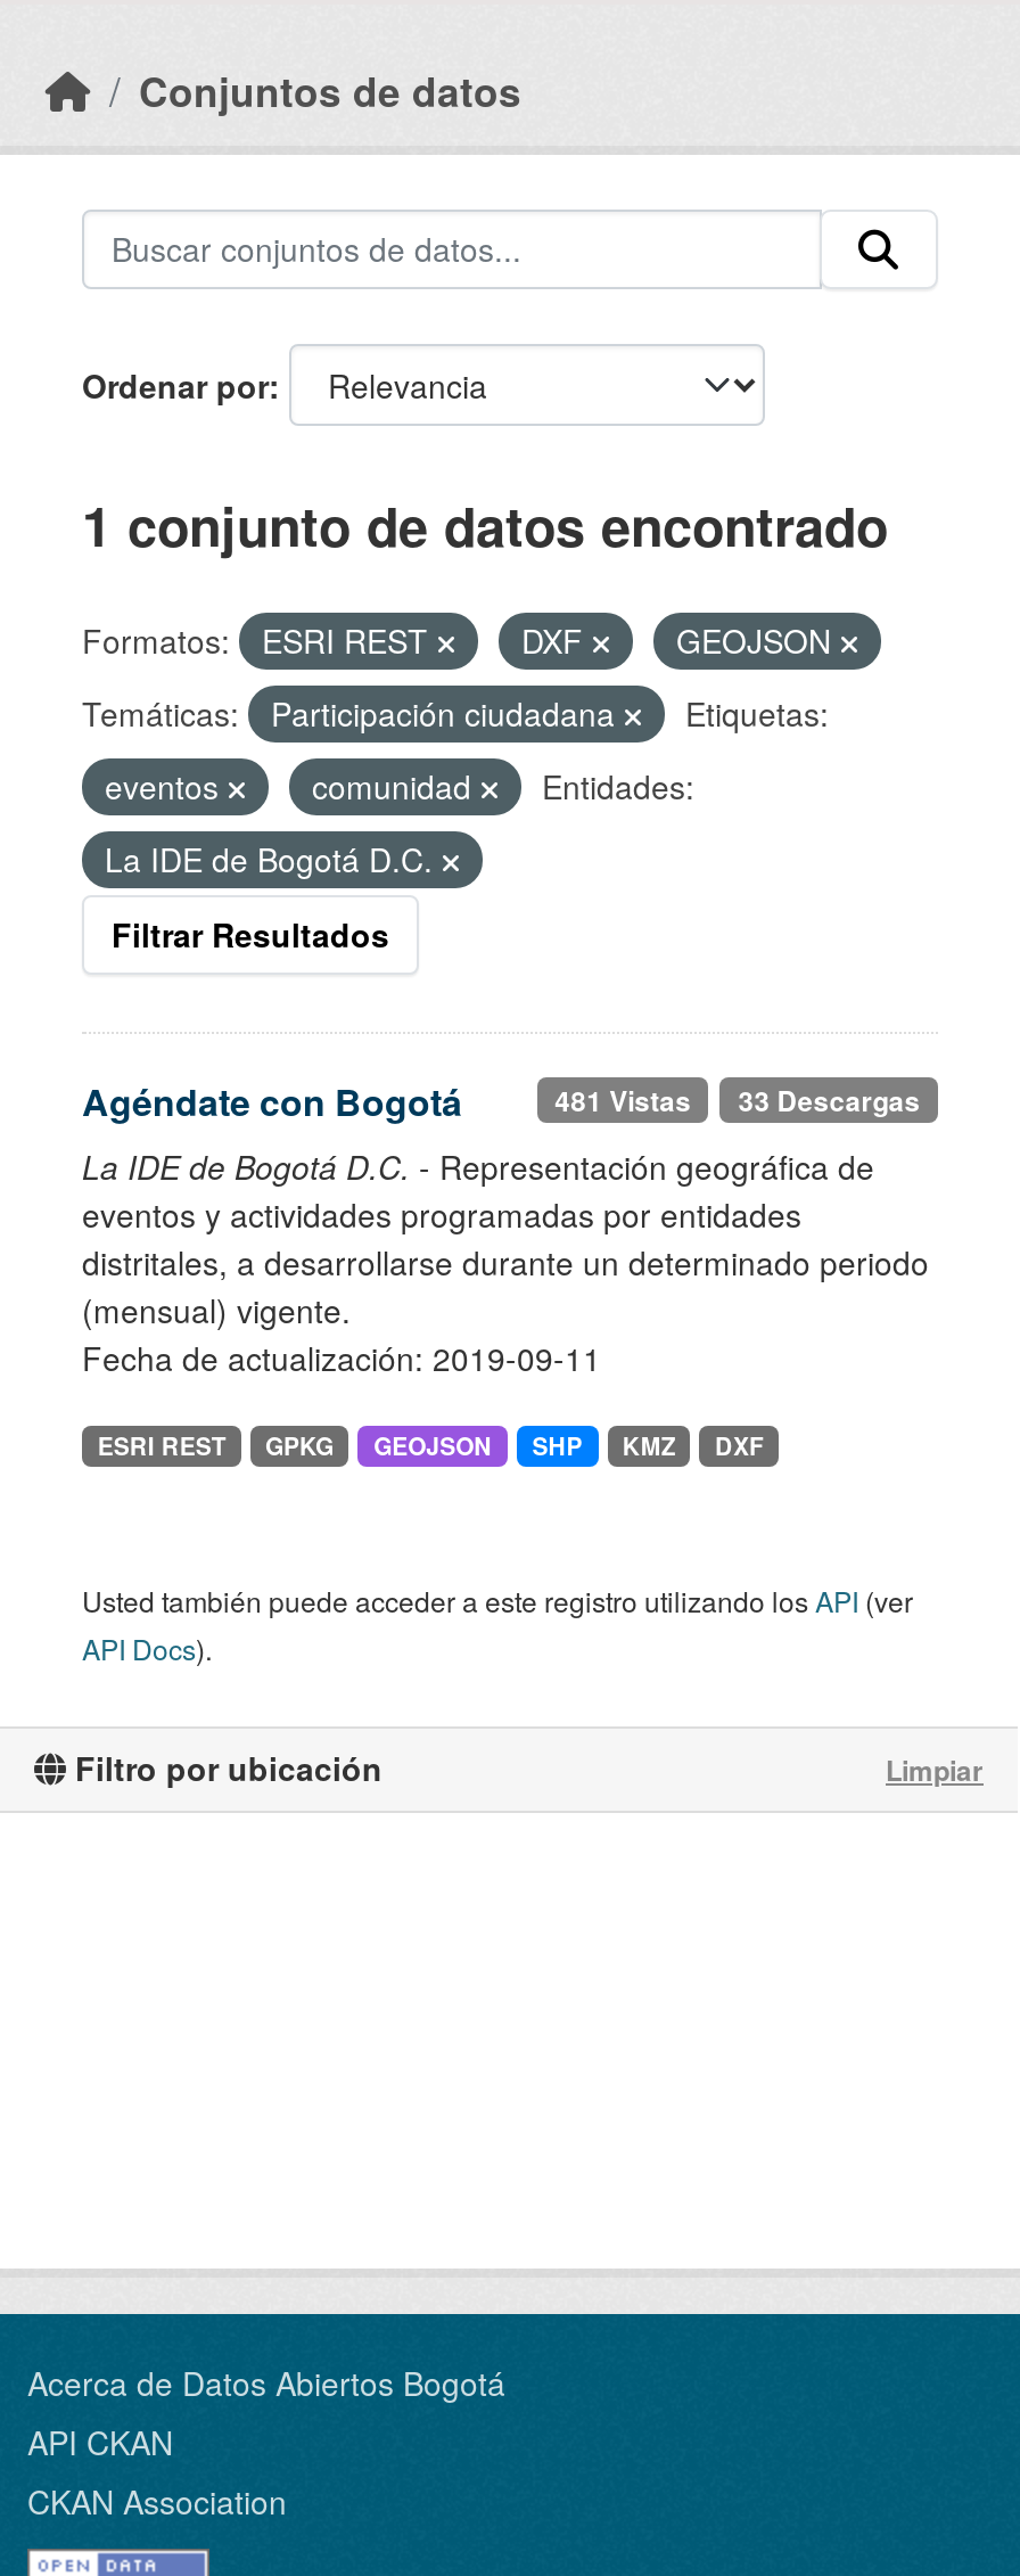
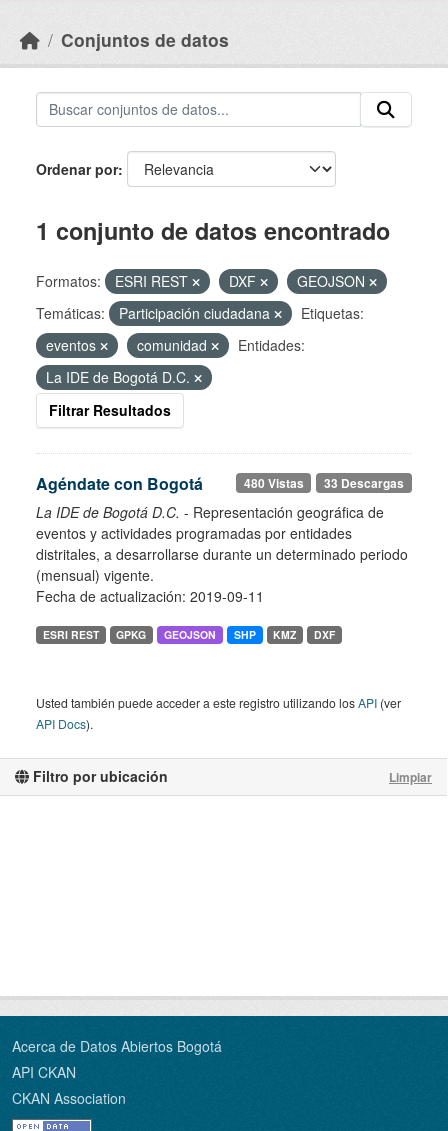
[555,1080,920,1121] 481 Vistas 33 Descargas -> [244,474,404,492] 480 Vistas 33 Descargas

